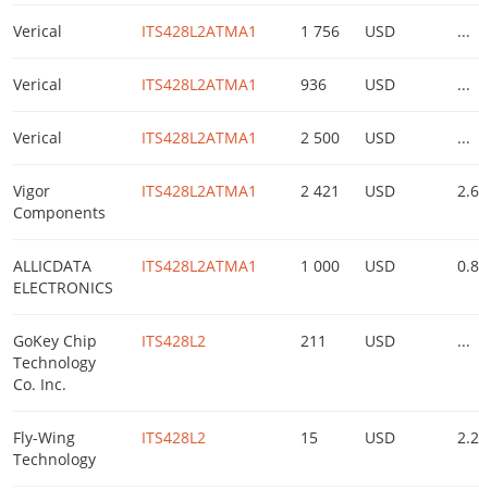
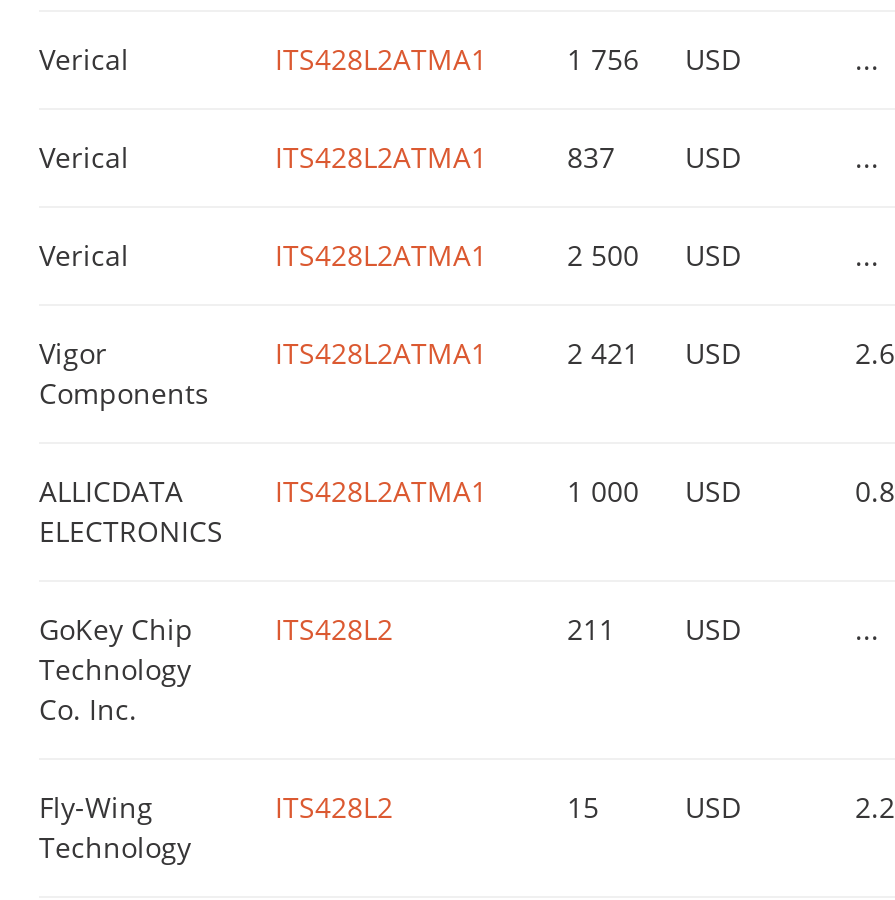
[300,73,395,94] 936 USD -> [567,137,741,175] 837 USD

